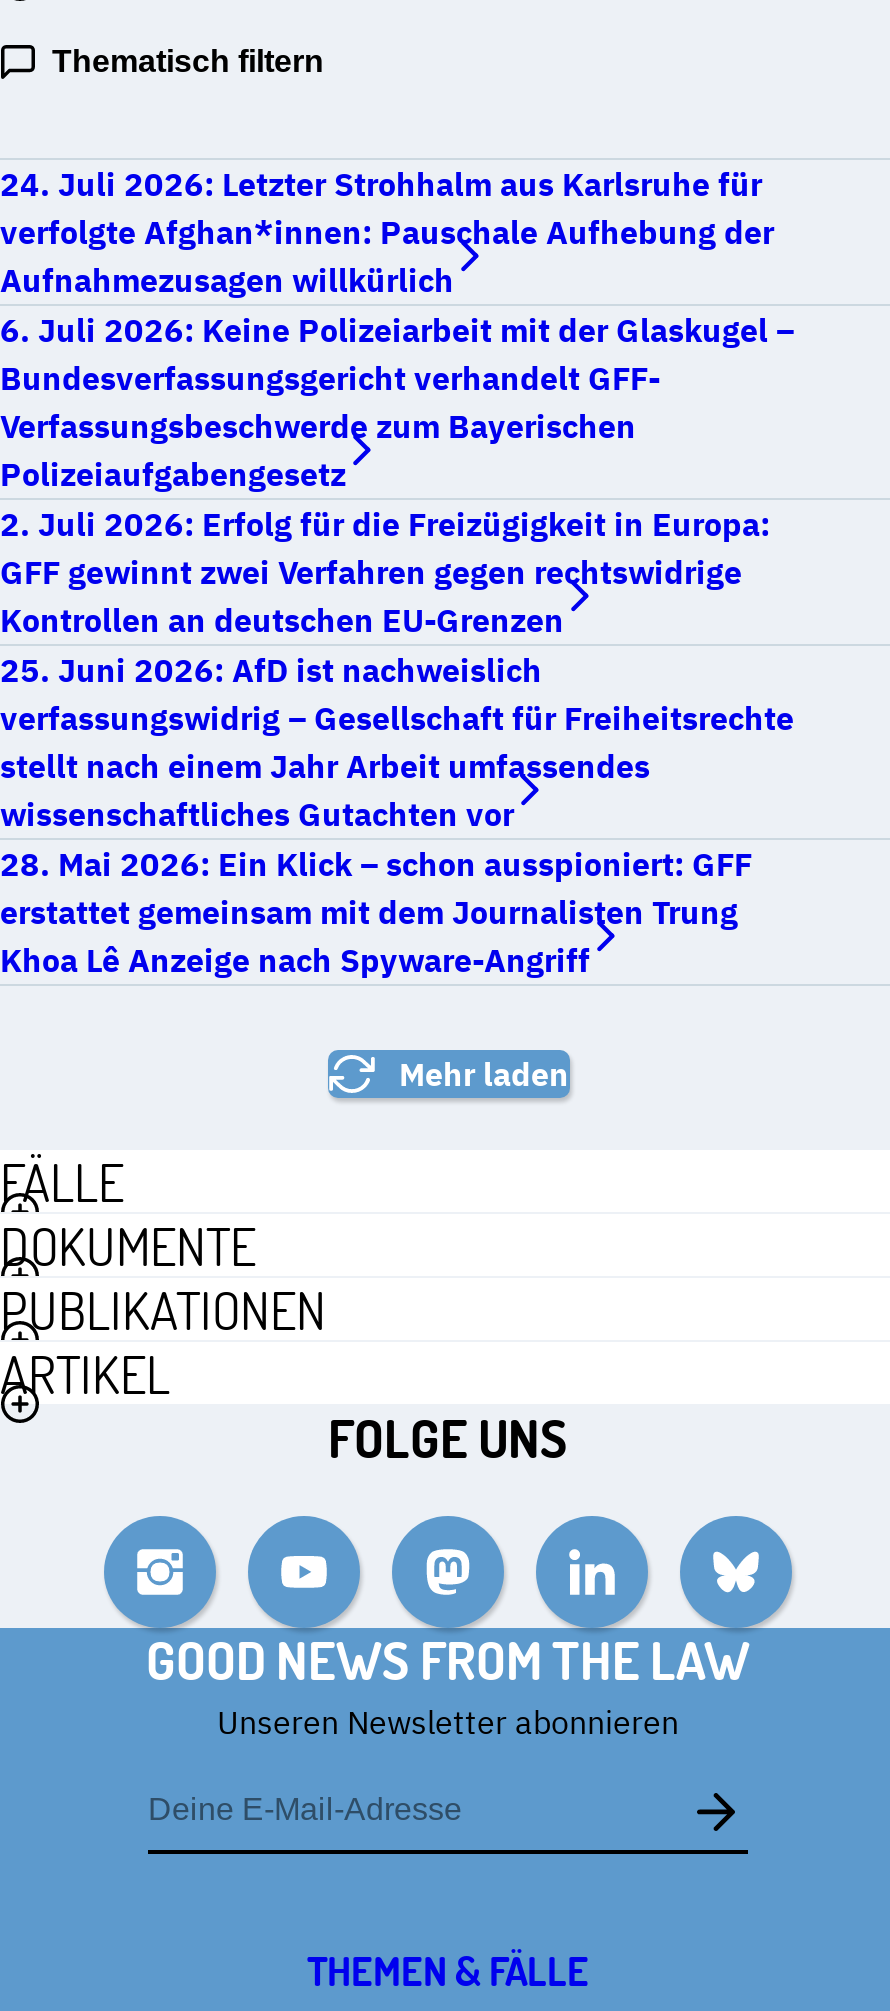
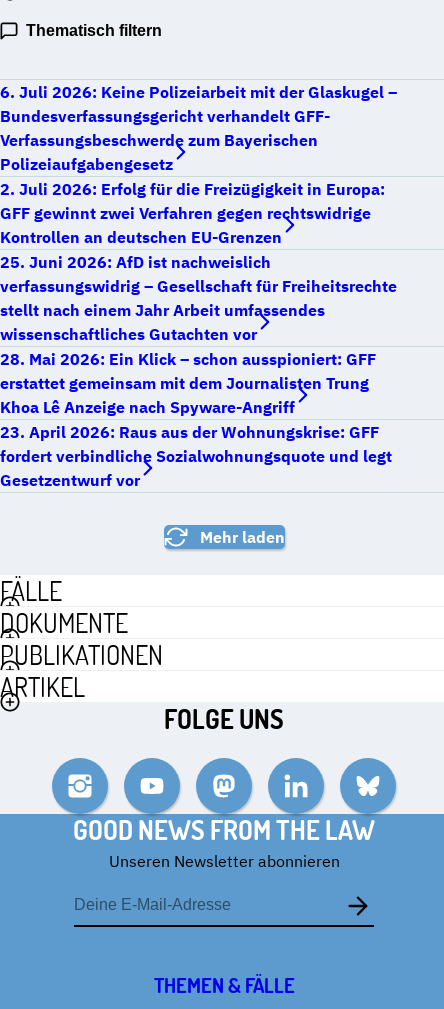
[0,165,774,301] 24. Juli 2026: Letzter Strohhalm aus Karlsruhe für | verfolgte Afghan*innen: Pauschale Aufhebung der | Aufnahmezusagen willkürlich -> none
moved [0,311,794,981] -> [0,82,397,417]: 6. Juli 2026: Keine Polizeiarbeit mit der Glaskugel – | Bundesverfassungsgericht verhandelt GFF- | Verfassungsbeschwerde zum Bayerischen | ... | erstattet gemeinsam mit dem Journalisten Trung | Khoa Lê Anzeige nach Spyware-Angriff
none -> [0,422,392,490] 23. April 2026: Raus aus der Wohnungskrise: GFF | fordert verbindliche Sozialwohnungsquote und legt | Gesetzentwurf vor

